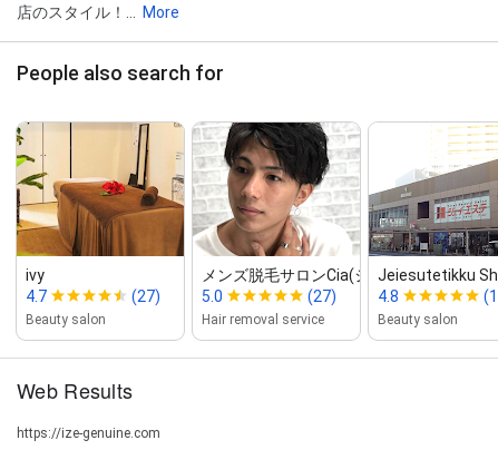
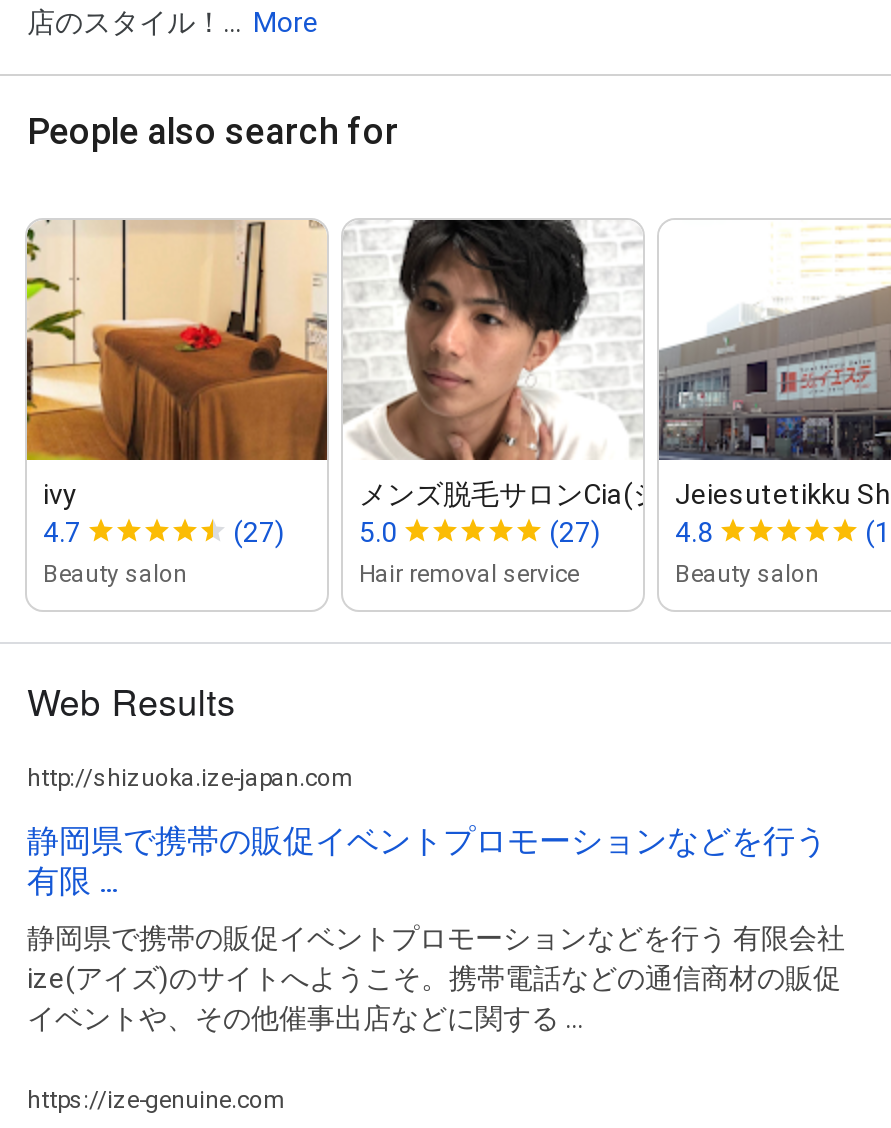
none -> [27,763,845,1033] http://shizuoka.ize-japan.com | 静岡県で携帯の販促イベントプロモーションなどを行う | 有限 ... | 静岡県で携帯の販促イベントプロモーションなどを行う 有限会社 | ize(アイズ)のサイトへようこそ。携帯電話などの通信商材の販促 | イベントや、その他催事出店などに関する ...

